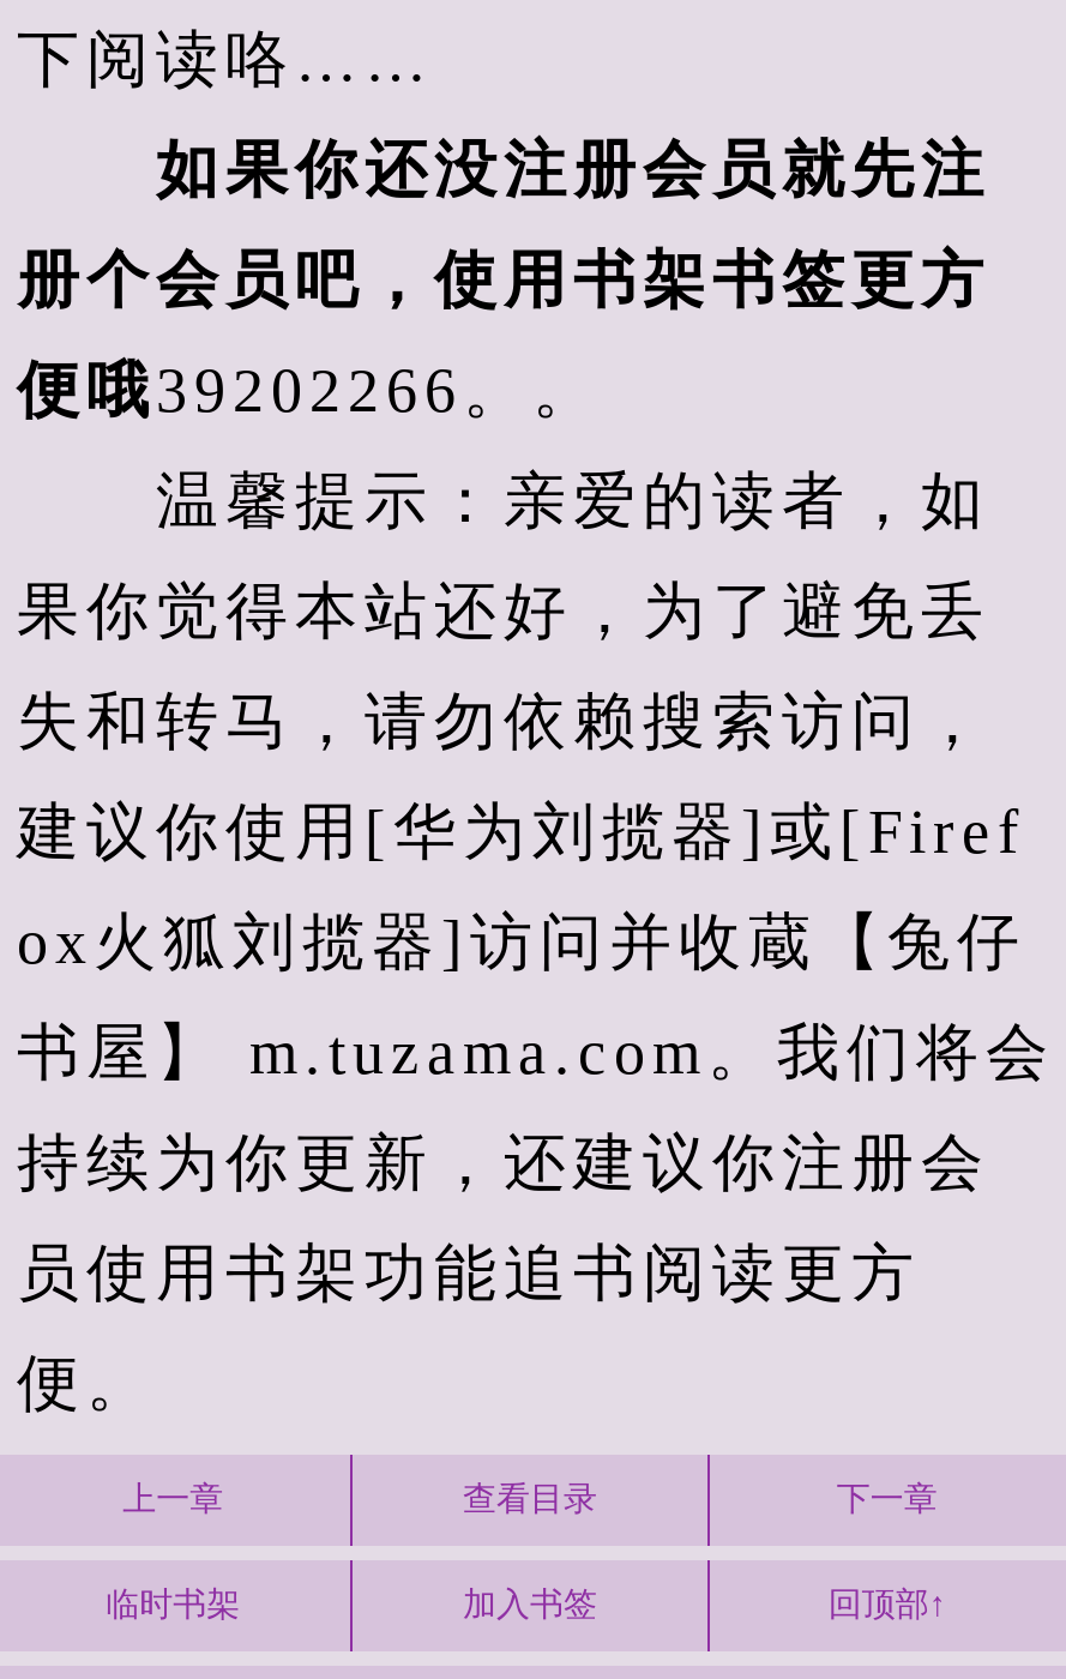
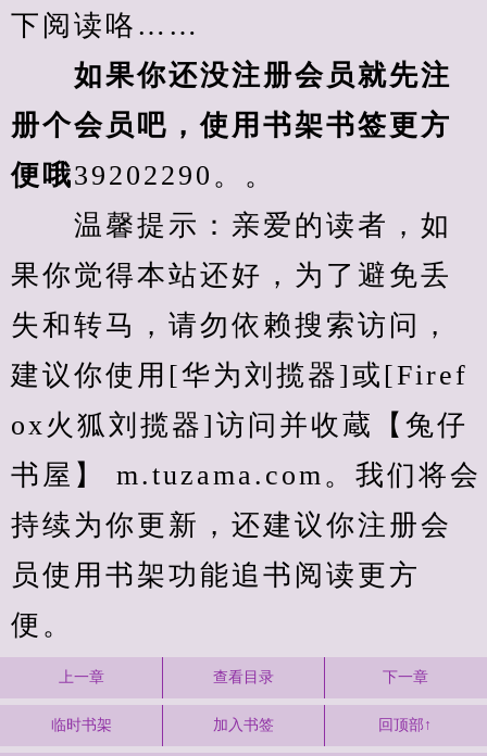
[17,356,602,426] 便哦39202266。。 -> [11,160,276,191] 便哦39202290。。

